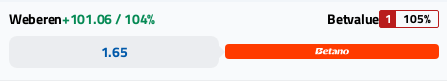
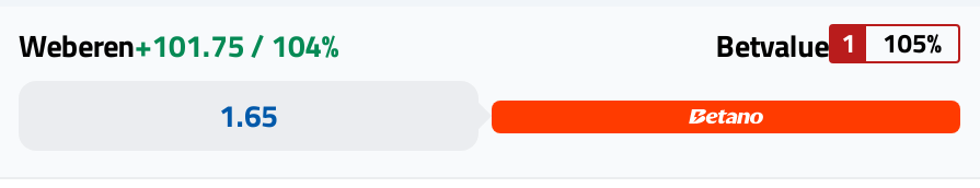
[9,8,155,29] Weberen+101.06 / 104% -> [19,22,339,68] Weberen+101.75 / 104%

